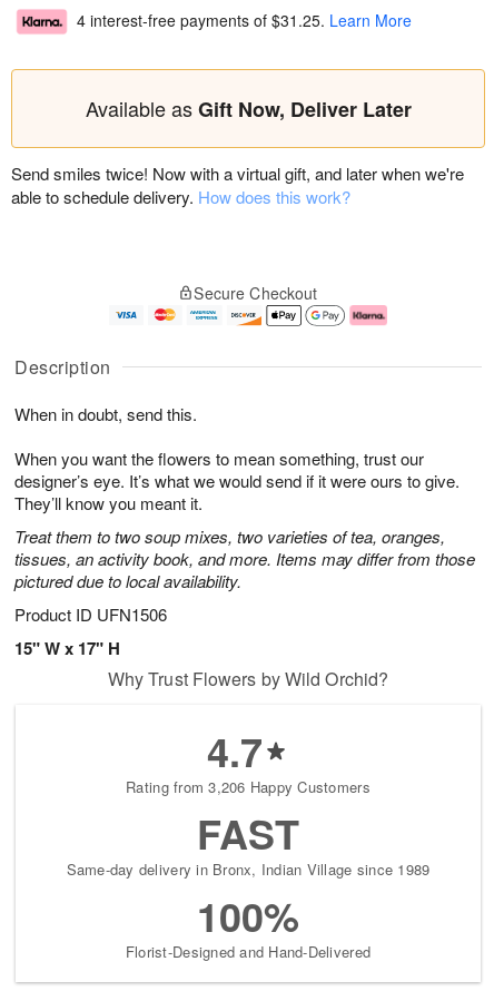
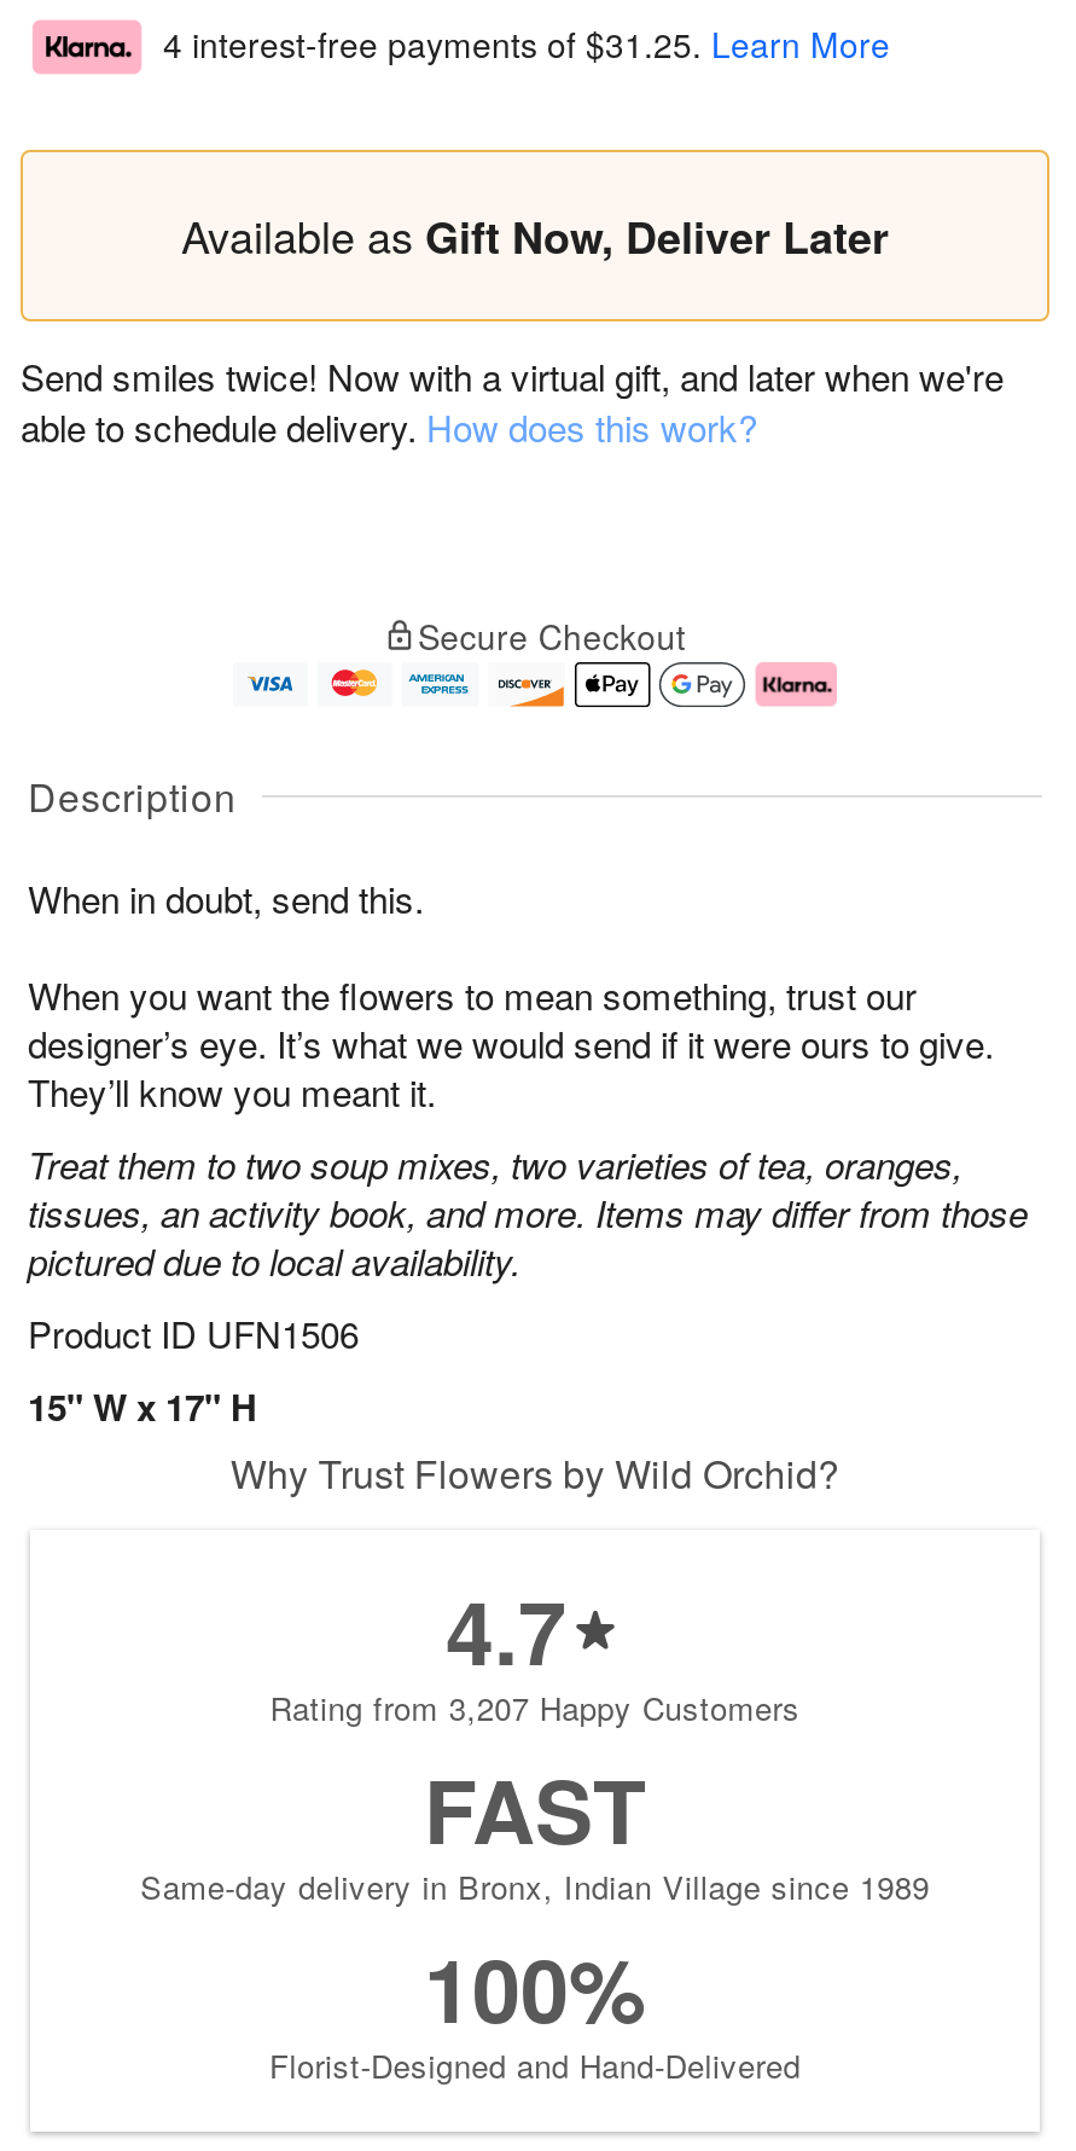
[126,777,370,798] Rating from 3,206 Happy Customers -> [270,1686,800,1731] Rating from 3,207 Happy Customers

